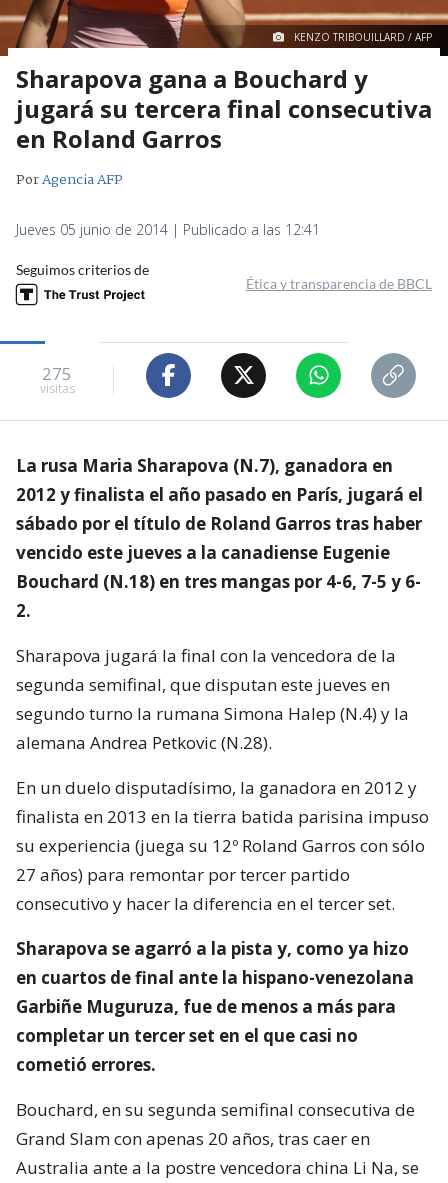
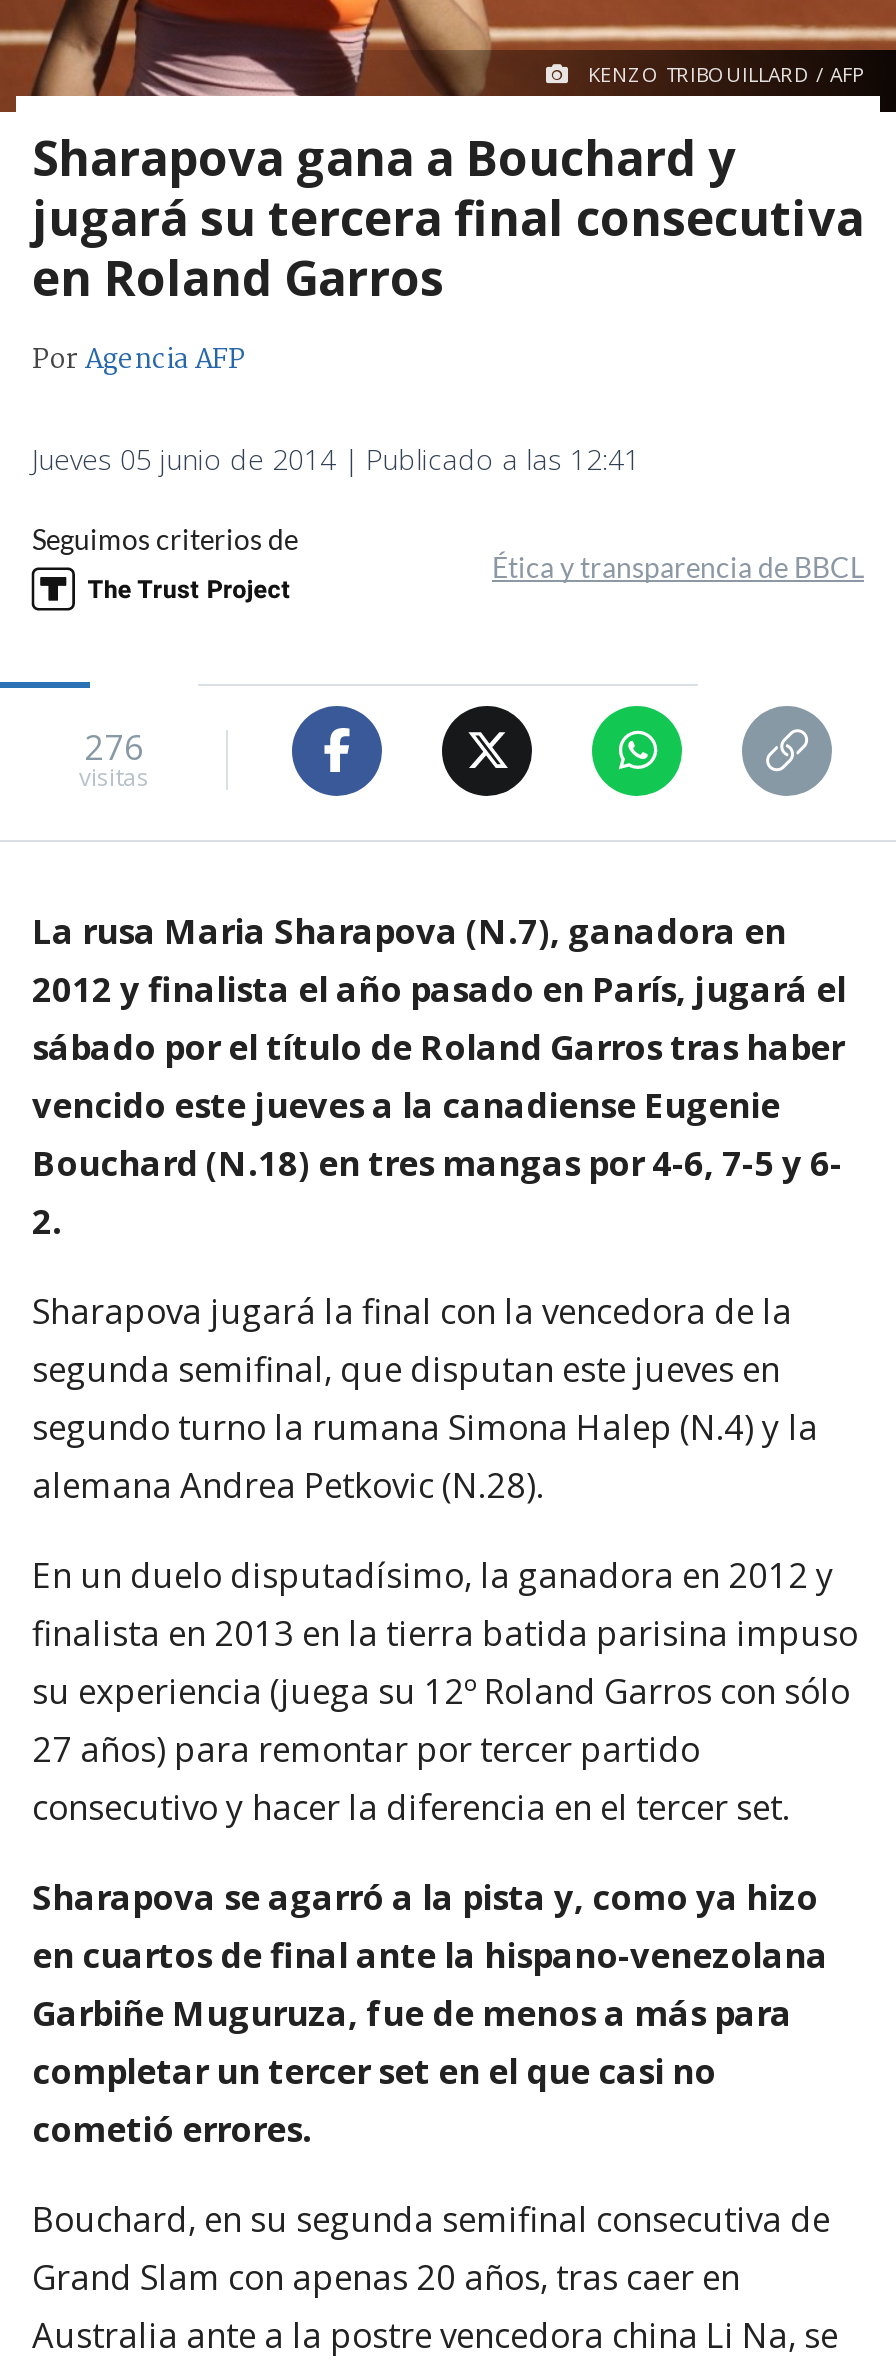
[42,362,72,385] 275 -> [84,725,144,771] 276

